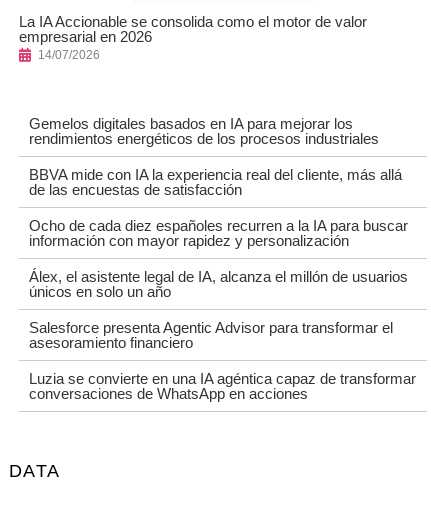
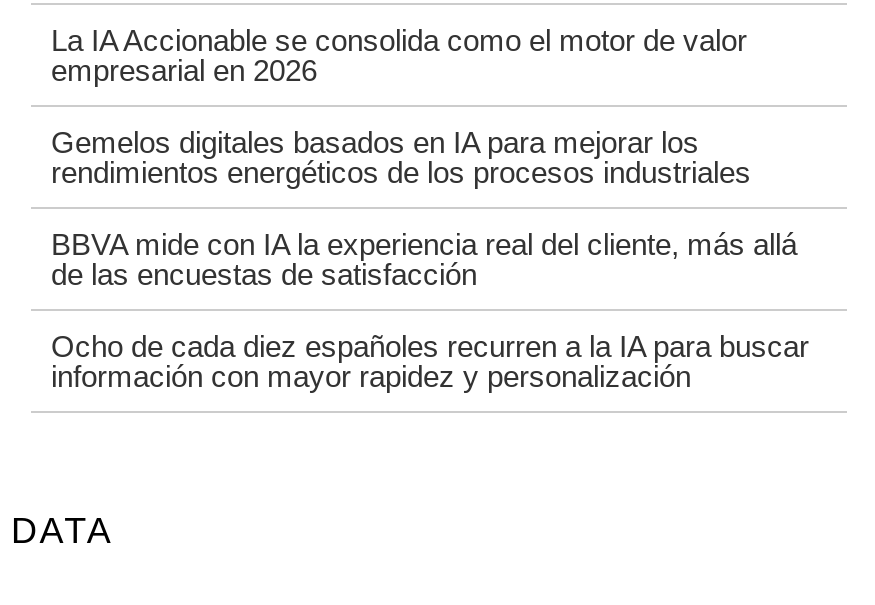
[38,48,100,62] 14/07/2026 -> none
[29,268,416,402] Álex, el asistente legal de IA, alcanza el millón de usuarios | únicos en solo un año | Salesforce presenta Agentic Advisor para transformar el | asesoramiento financiero | Luzia se convierte en una IA agéntica capaz de transformar | conversaciones de WhatsApp en acciones -> none

